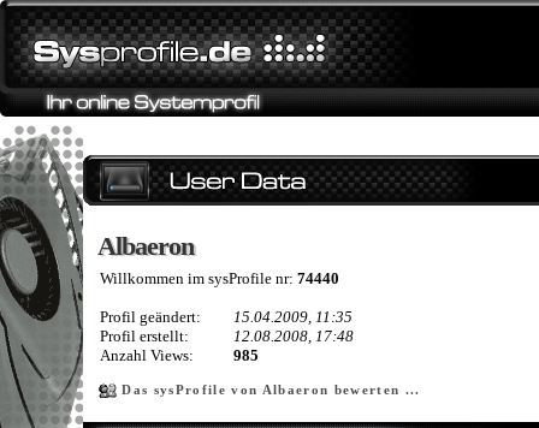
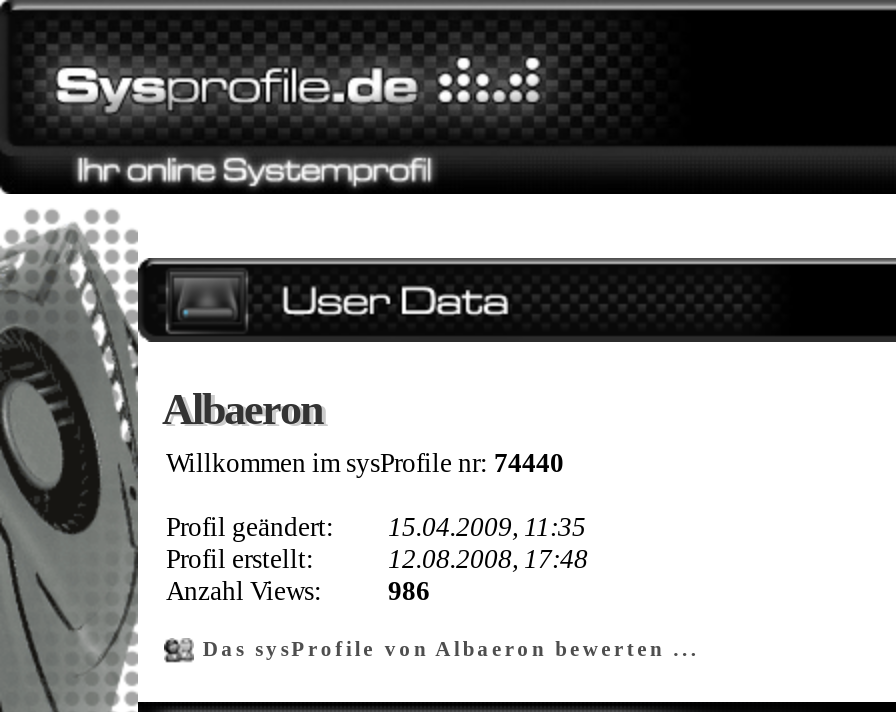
[233,346,259,364] 985 -> [388,576,430,606] 986

